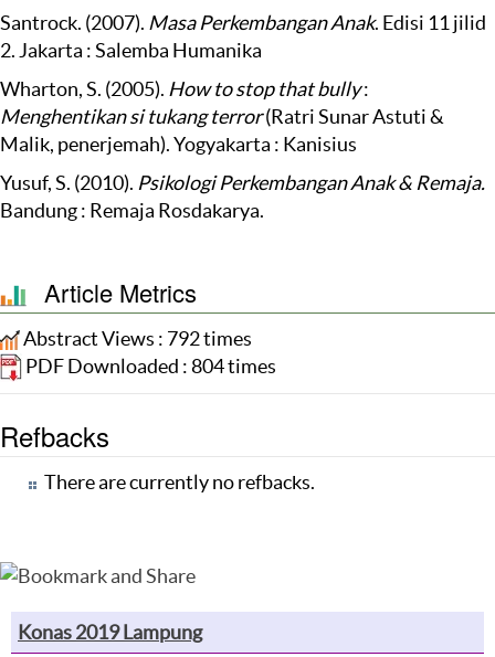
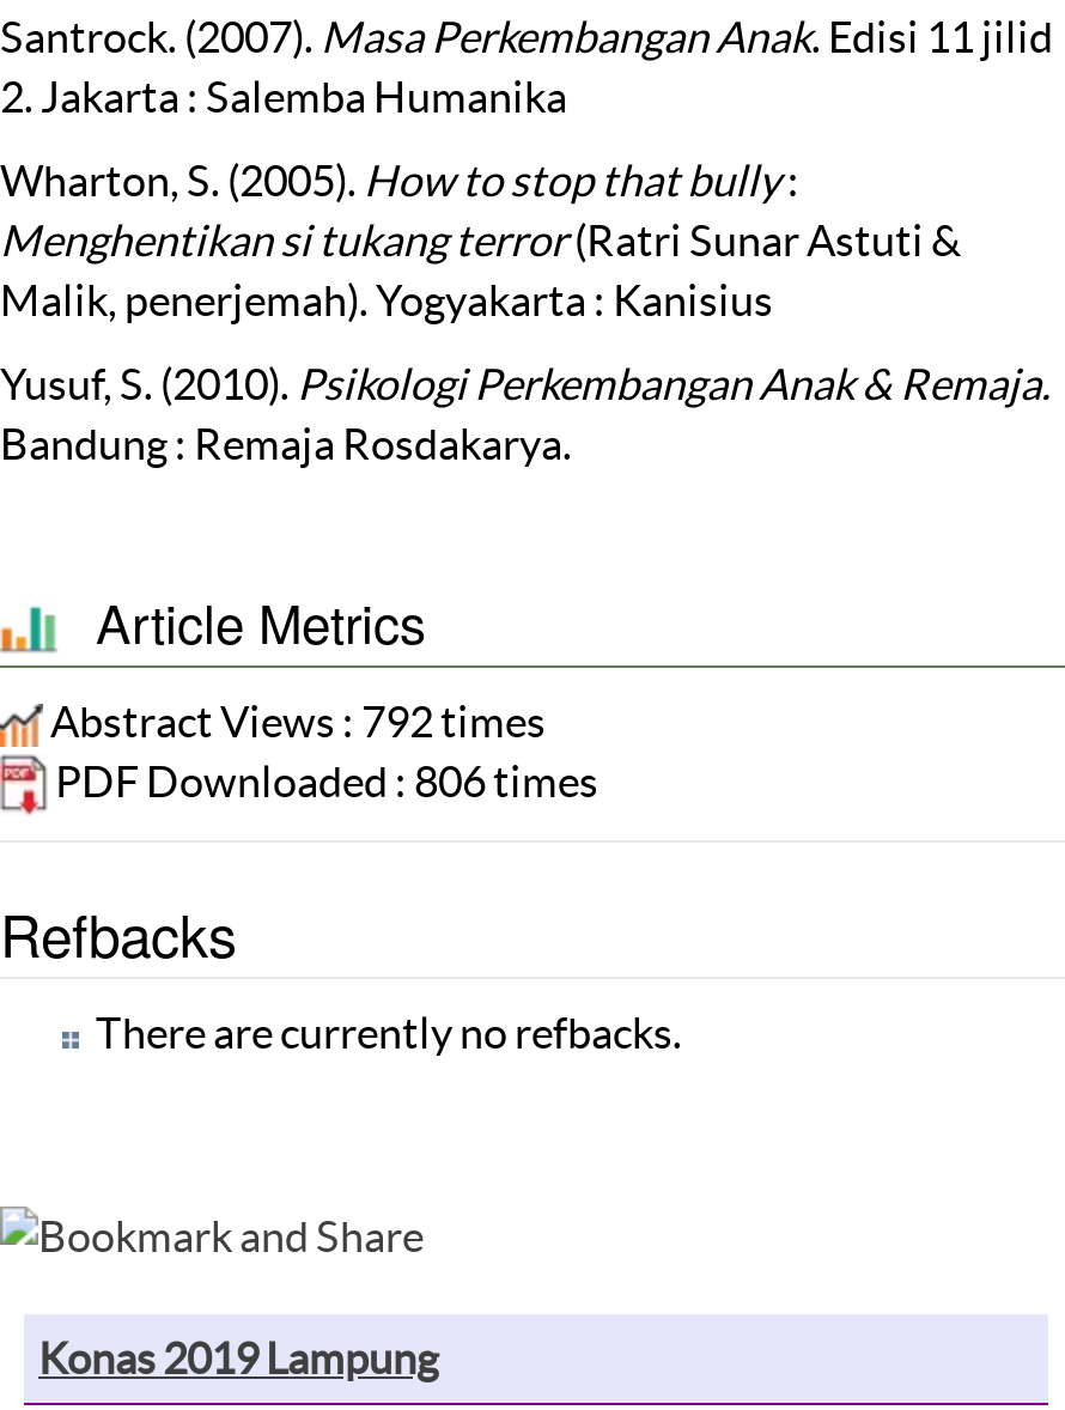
[22,354,276,378] PDF Downloaded : 804 times -> [48,756,598,807] PDF Downloaded : 806 times

